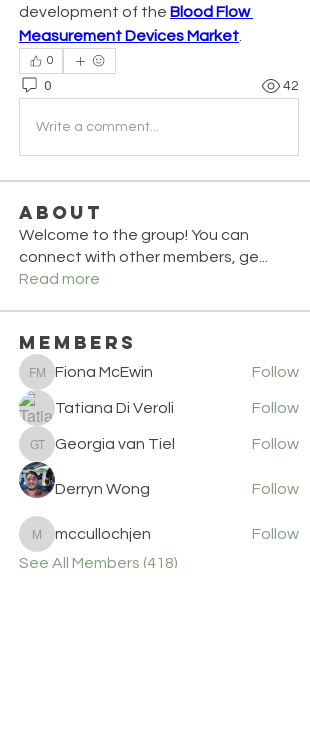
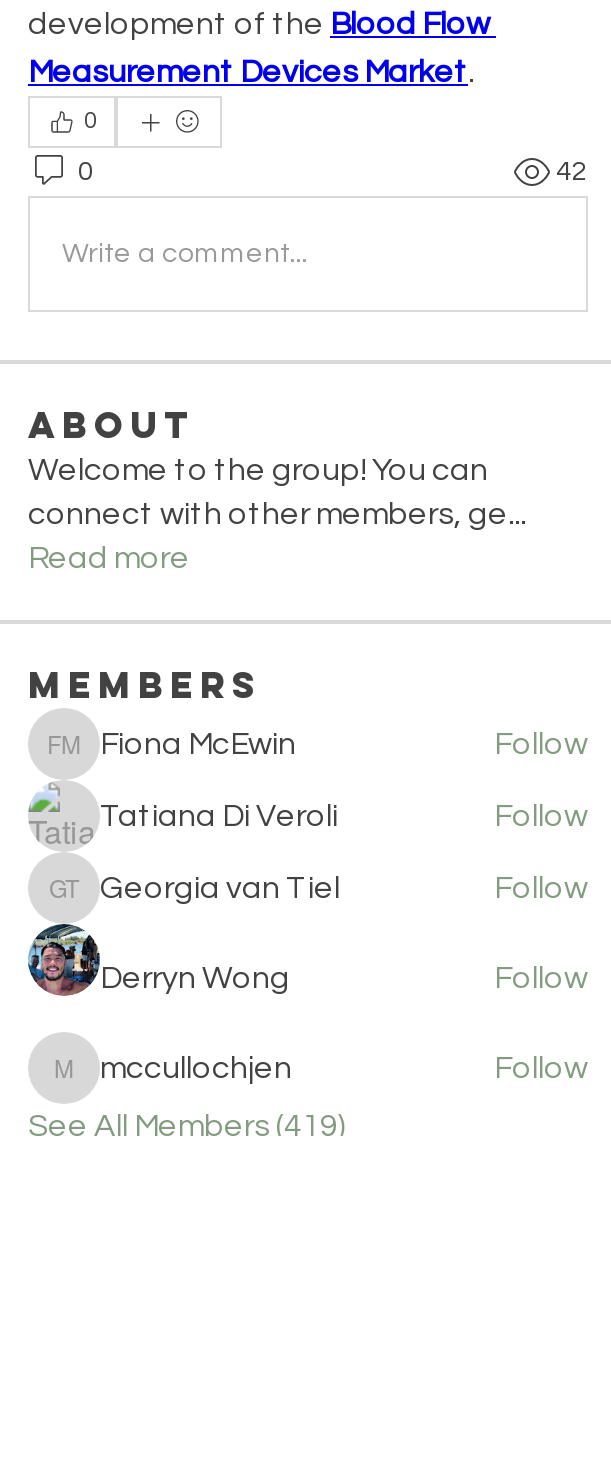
[19,555,178,571] See All Members (418) -> [28,1110,346,1142] See All Members (419)

